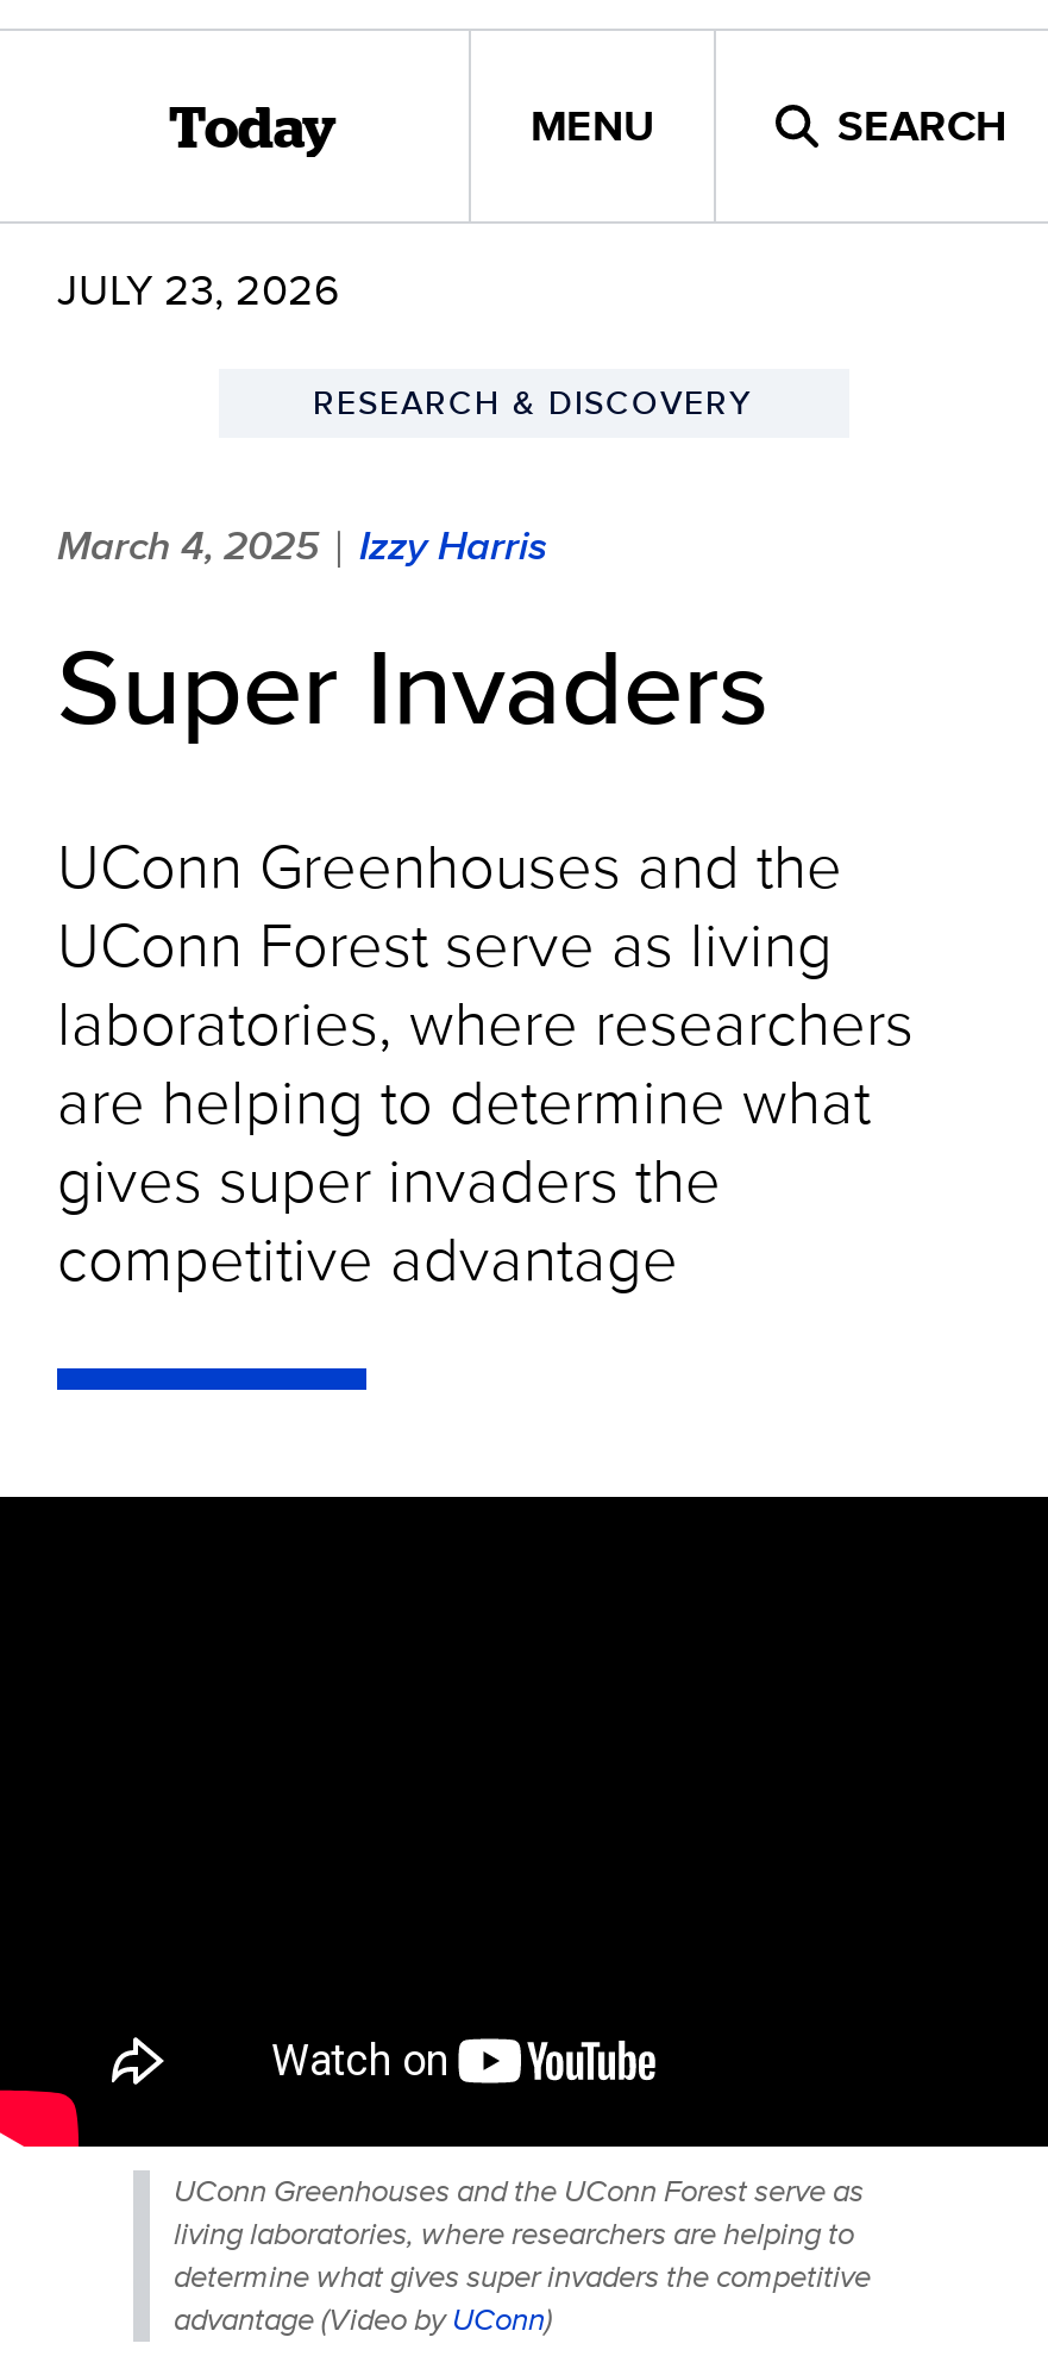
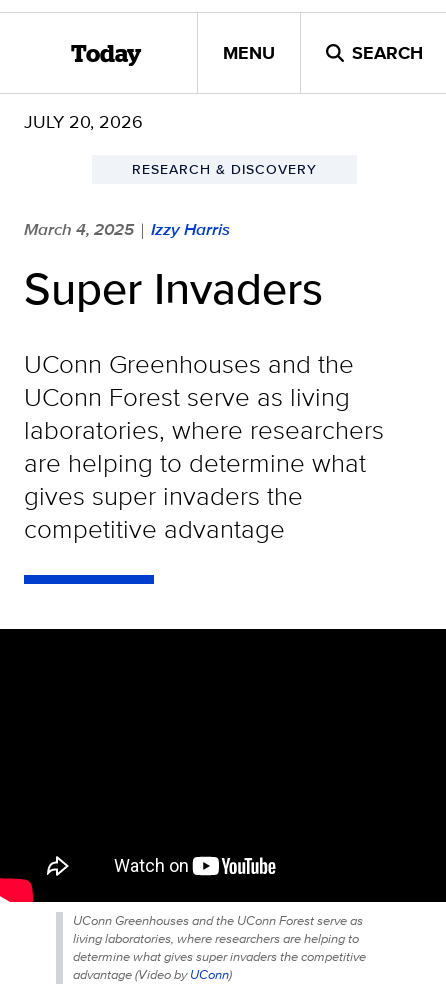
[57,259,340,319] JULY 23, 2026 -> [24,109,143,134] JULY 20, 2026

